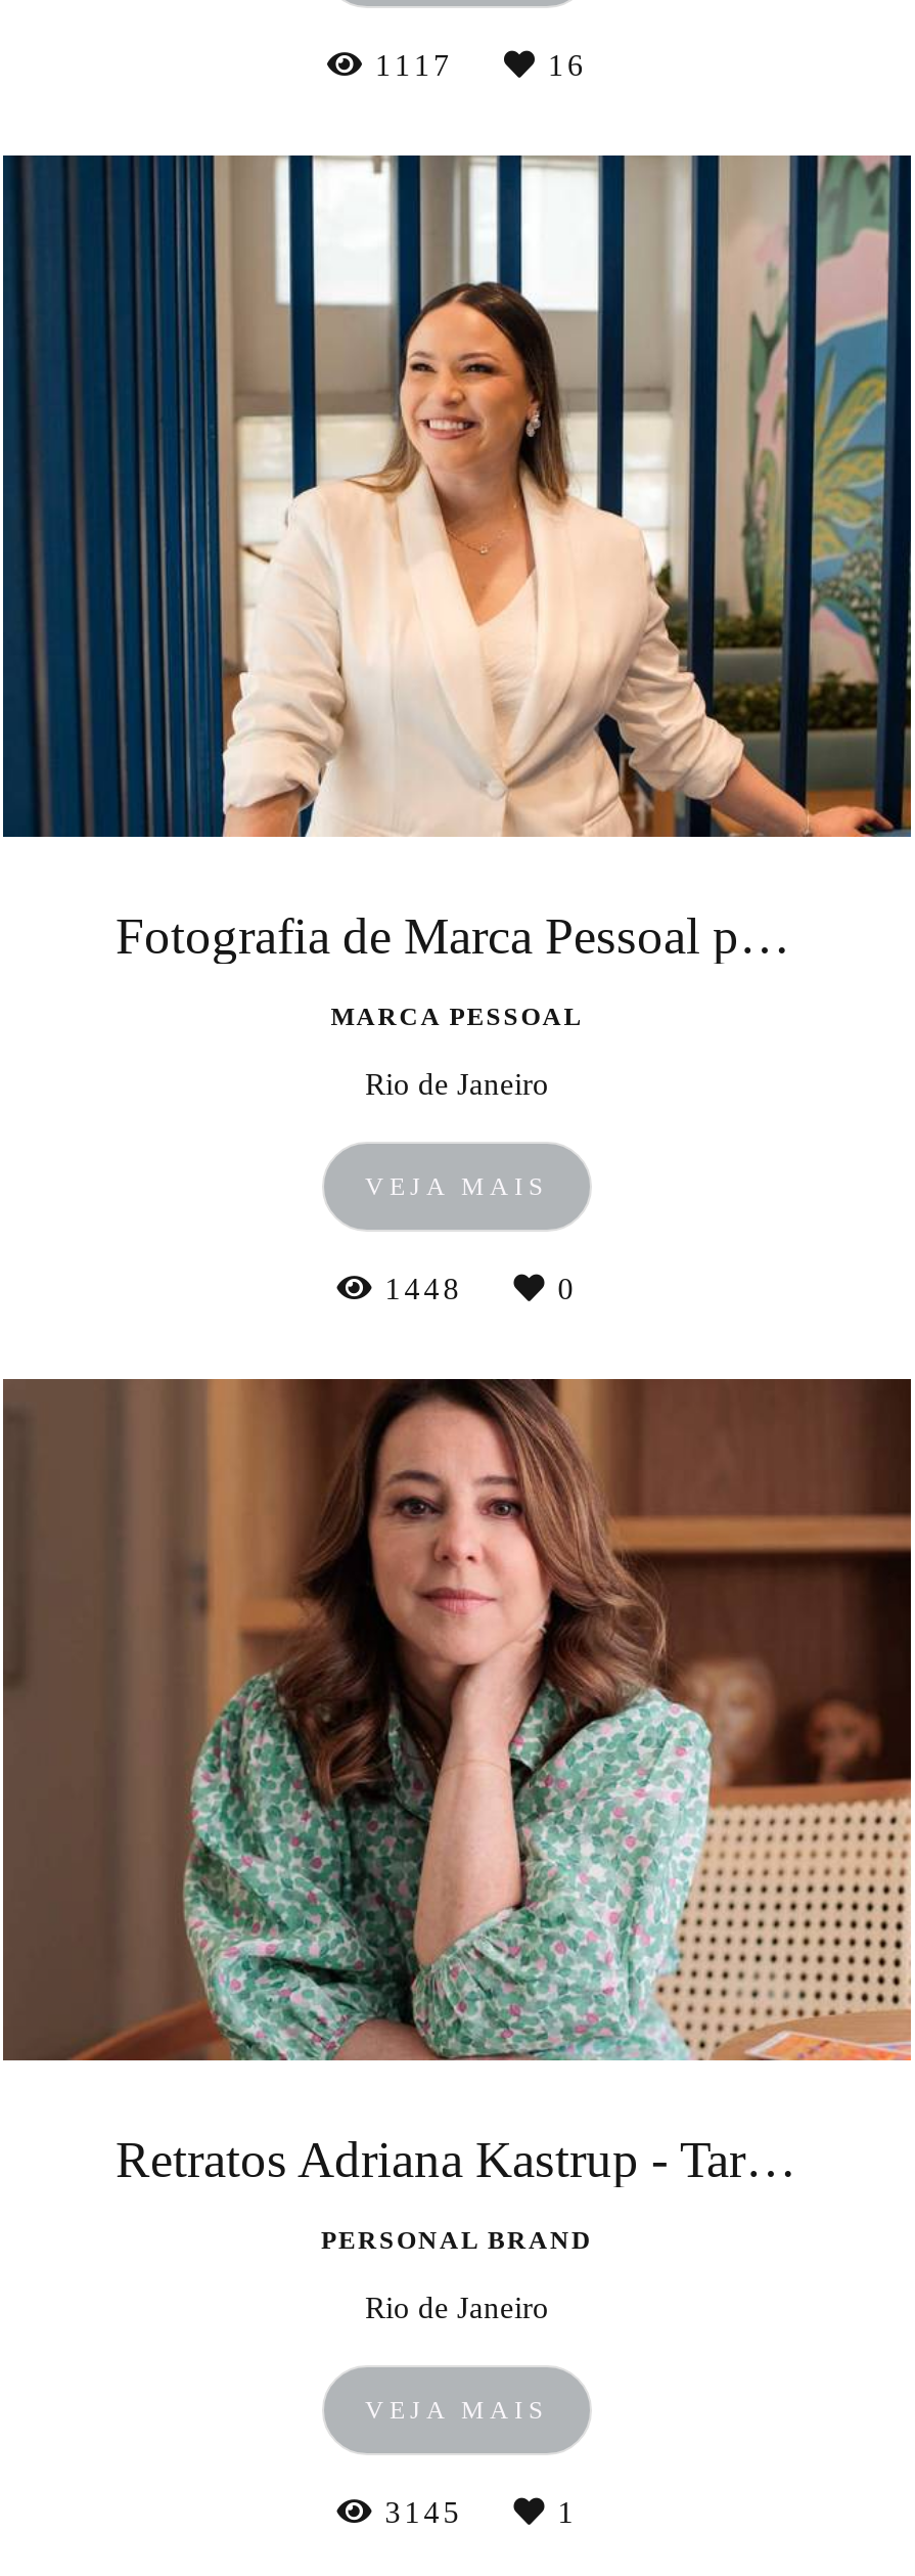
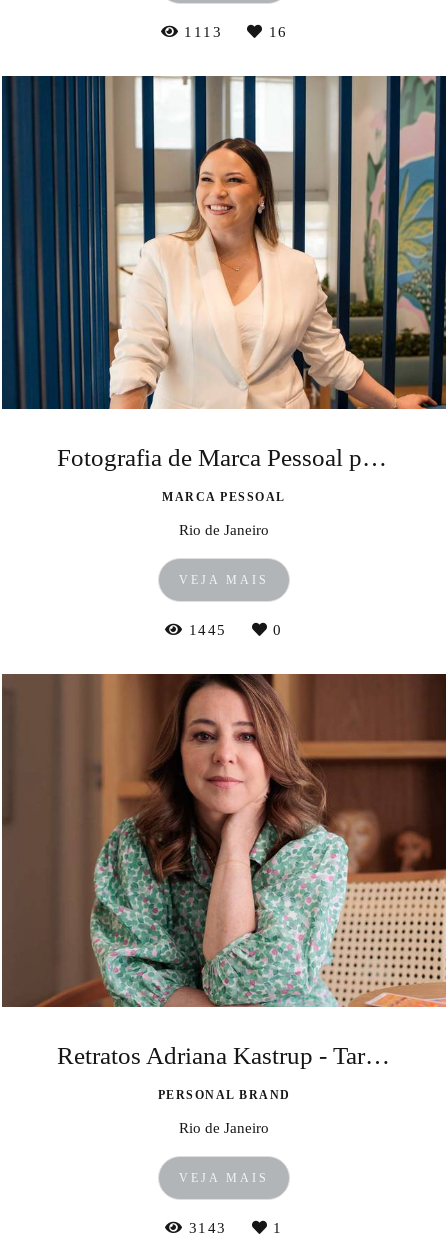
[375,50,453,82] 1117 -> [184,24,222,40] 1113
[385,1273,463,1306] 1448 -> [189,622,227,638] 1445
[385,2497,463,2530] 3145 -> [189,1220,227,1236] 3143

